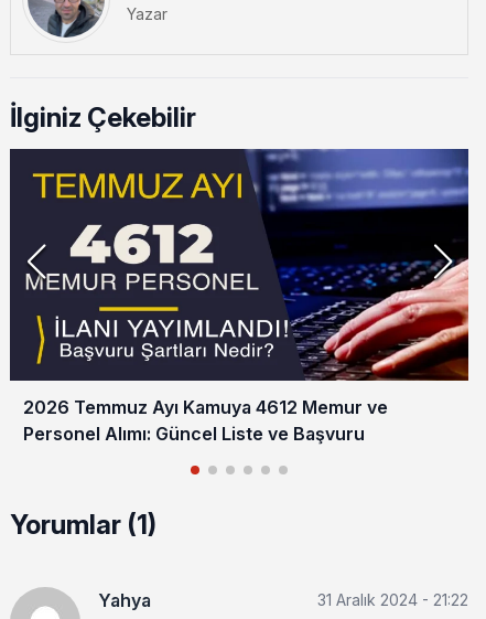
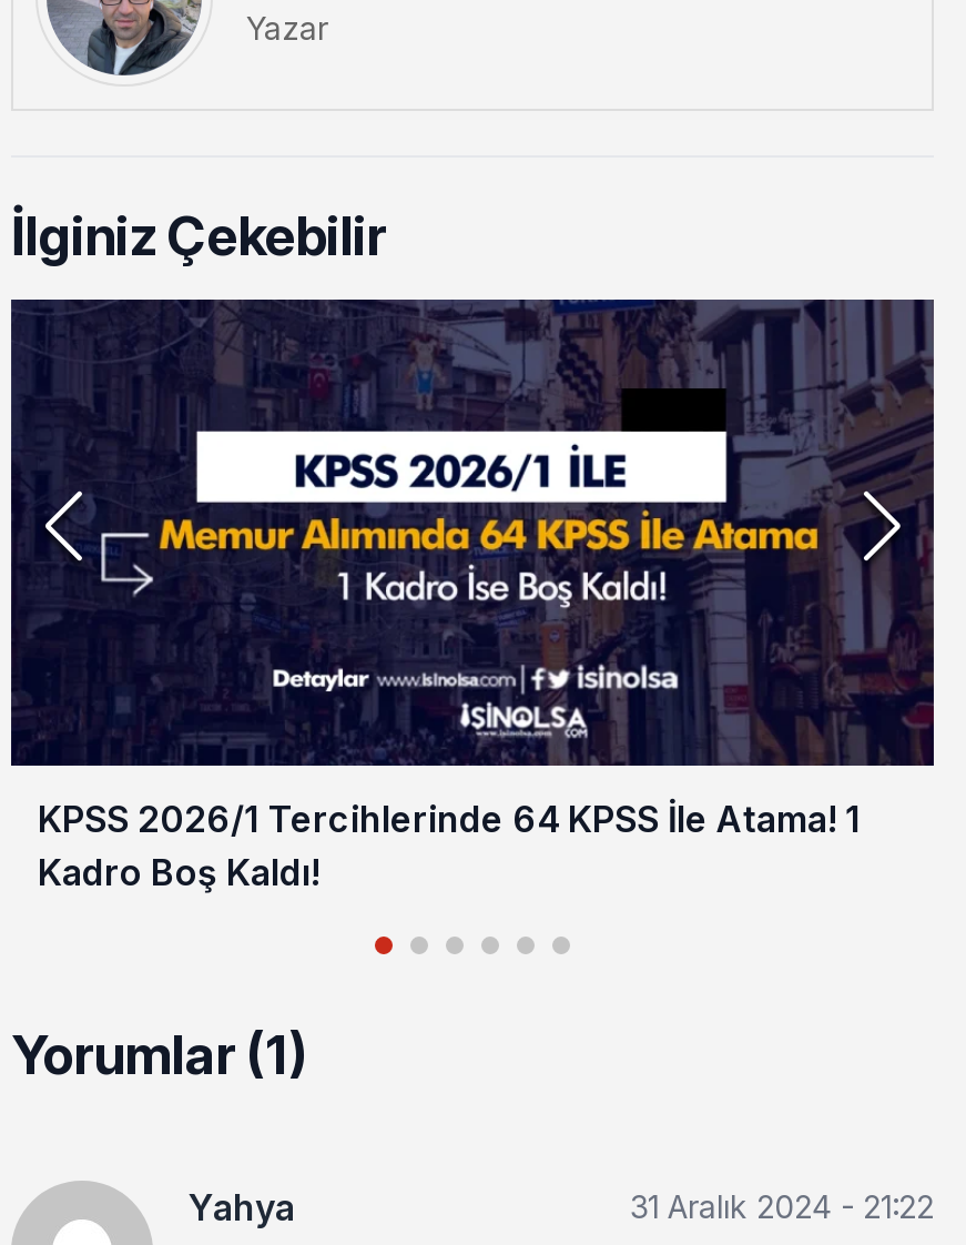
[13,148,469,444] [image] | 2026 Temmuz Ayı Kamuya 4612 Memur ve | Personel Alımı: Güncel Liste ve Başvuru -> [16,297,936,893] [image] | KPSS 2026/1 Tercihlerinde 64 KPSS İle Atama! 1 | Kadro Boş Kaldı!

